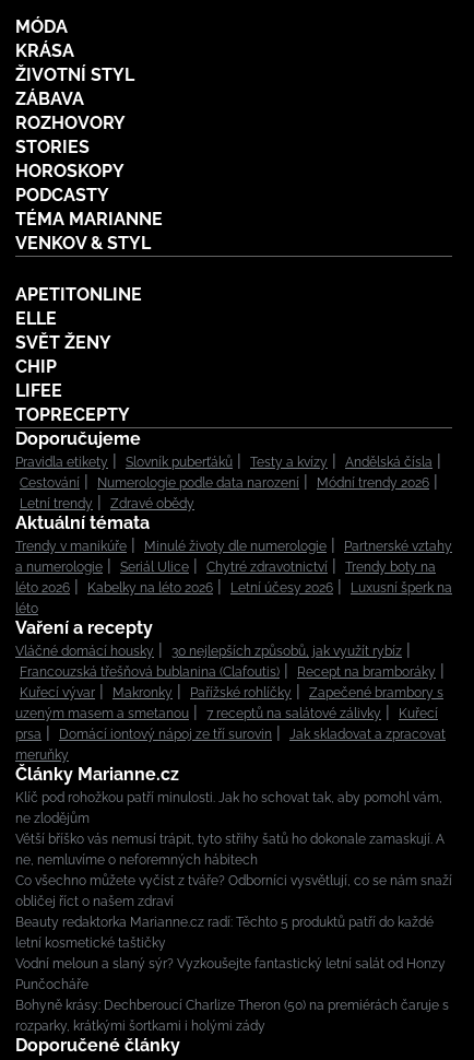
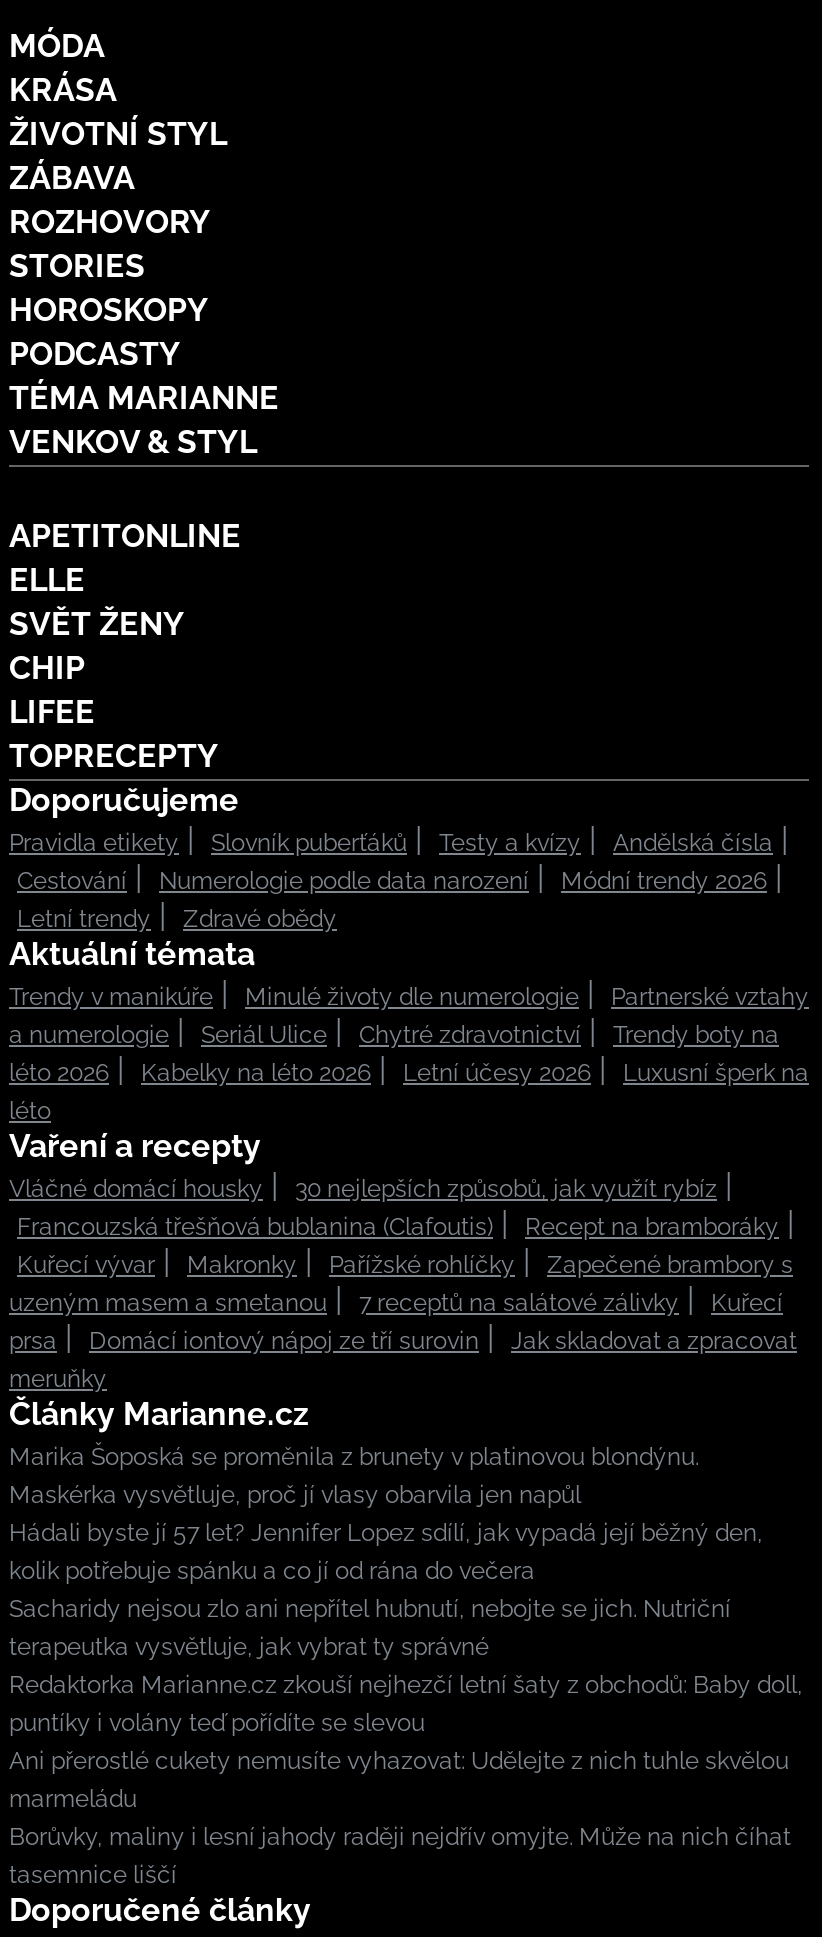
[15,790,452,1034] Klíč pod rohožkou patří minulosti. Jak ho schovat tak, aby pomohl vám, | ne zlodějům | Větší bříško vás nemusí trápit, tyto střihy šatů ho dokonale zamaskují. A | ne, nemluvíme o neforemných hábitech | Co všechno můžete vyčíst z tváře? Odborníci vysvětlují, co se nám snaží | obličej říct o našem zdraví | Beauty redaktorka Marianne.cz radí: Těchto 5 produktů patří do každé | letní kosmetické taštičky | Vodní meloun a slaný sýr? Vyzkoušejte fantastický letní salát od Honzy | Punčocháře | Bohyně krásy: Dechberoucí Charlize Theron (50) na premiérách čaruje s | rozparky, krátkými šortkami i holými zády -> [9,1443,803,1889] Marika Šoposká se proměnila z brunety v platinovou blondýnu. | Maskérka vysvětluje, proč jí vlasy obarvila jen napůl | Hádali byste jí 57 let? Jennifer Lopez sdílí, jak vypadá její běžný den, | kolik potřebuje spánku a co jí od rána do večera | Sacharidy nejsou zlo ani nepřítel hubnutí, nebojte se jich. Nutriční | terapeutka vysvětluje, jak vybrat ty správné | Redaktorka Marianne.cz zkouší nejhezčí letní šaty z obchodů: Baby doll, | puntíky i volány teď pořídíte se slevou | Ani přerostlé cukety nemusíte vyhazovat: Udělejte z nich tuhle skvělou | marmeládu | Borůvky, maliny i lesní jahody raději nejdřív omyjte. Může na nich číhat | tasemnice liščí

